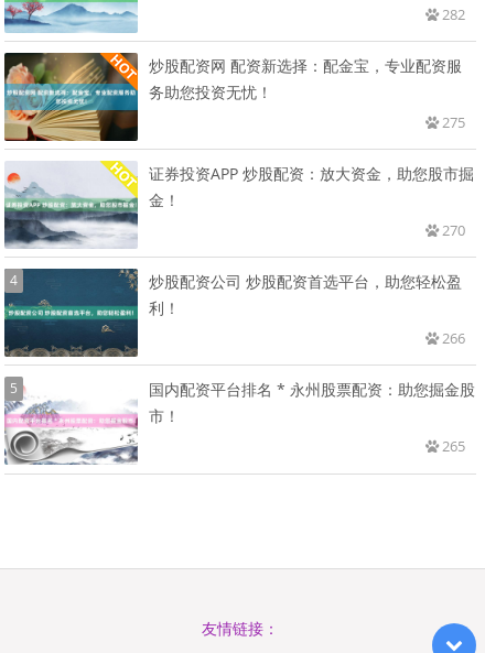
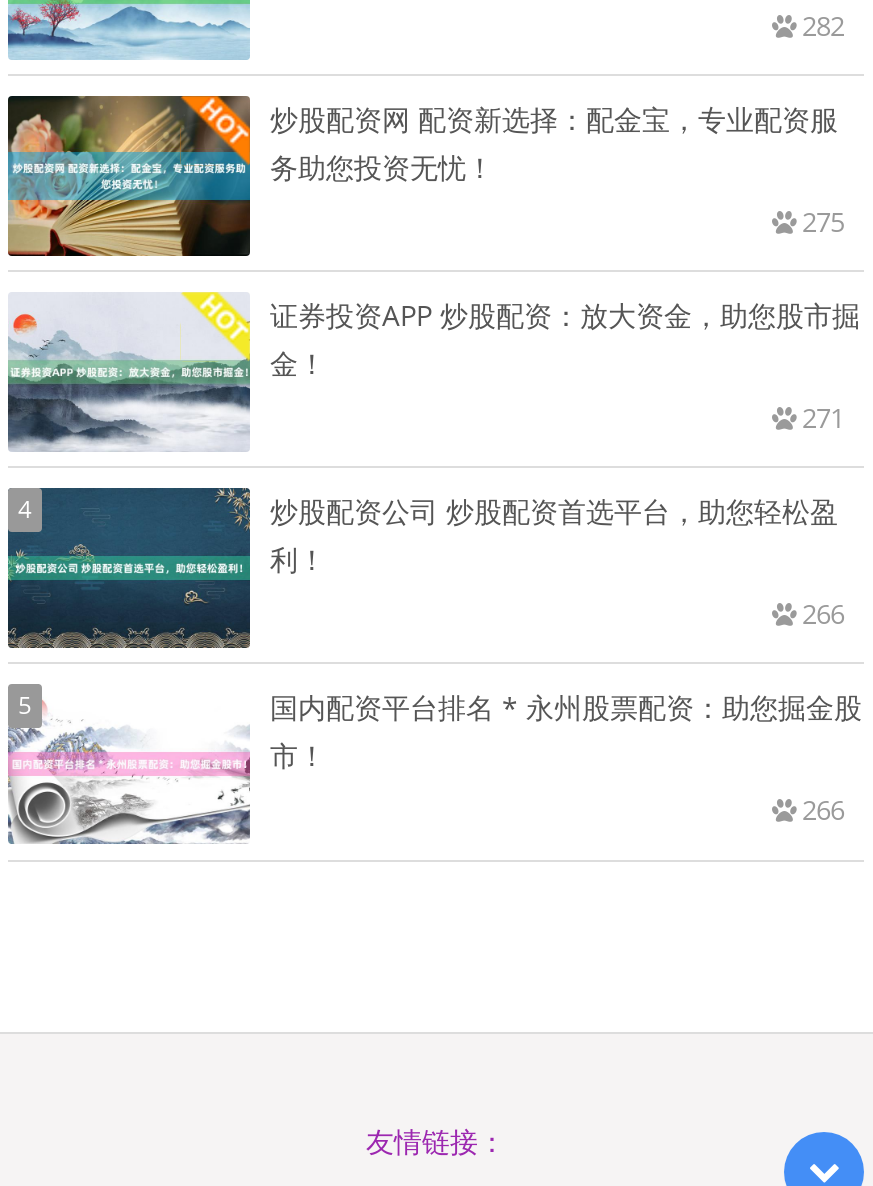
[442,220,465,240] 270 -> [802,400,844,436] 271
[442,436,465,456] 265 -> [802,792,844,828] 266

